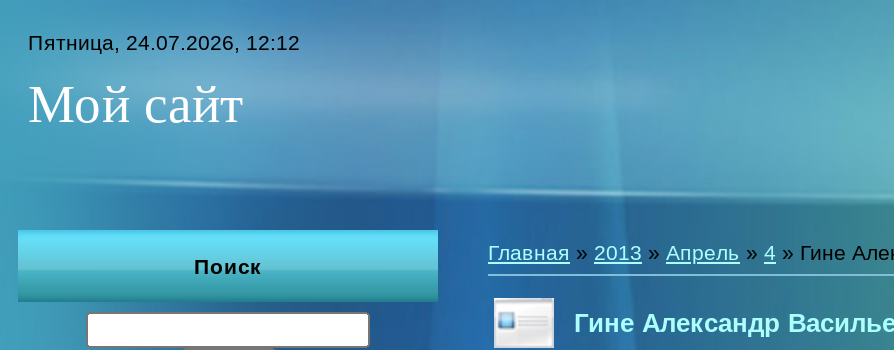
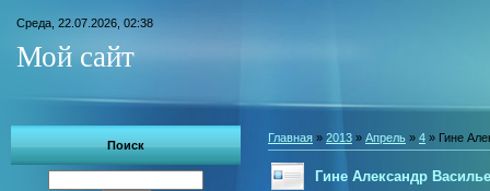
[28,30,300,54] Пятница, 24.07.2026, 12:12 -> [16,16,153,29] Среда, 22.07.2026, 02:38

